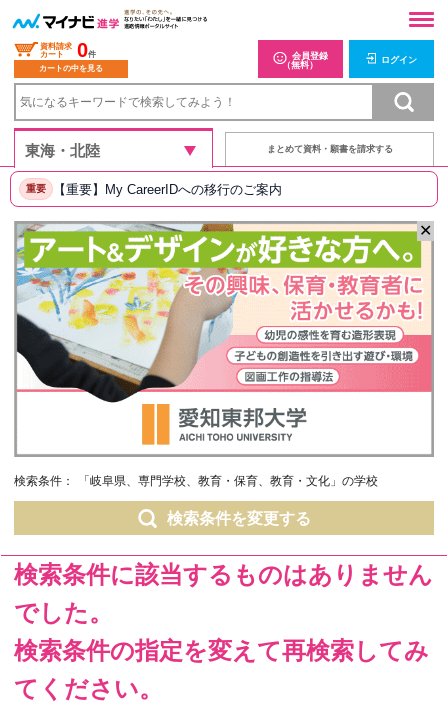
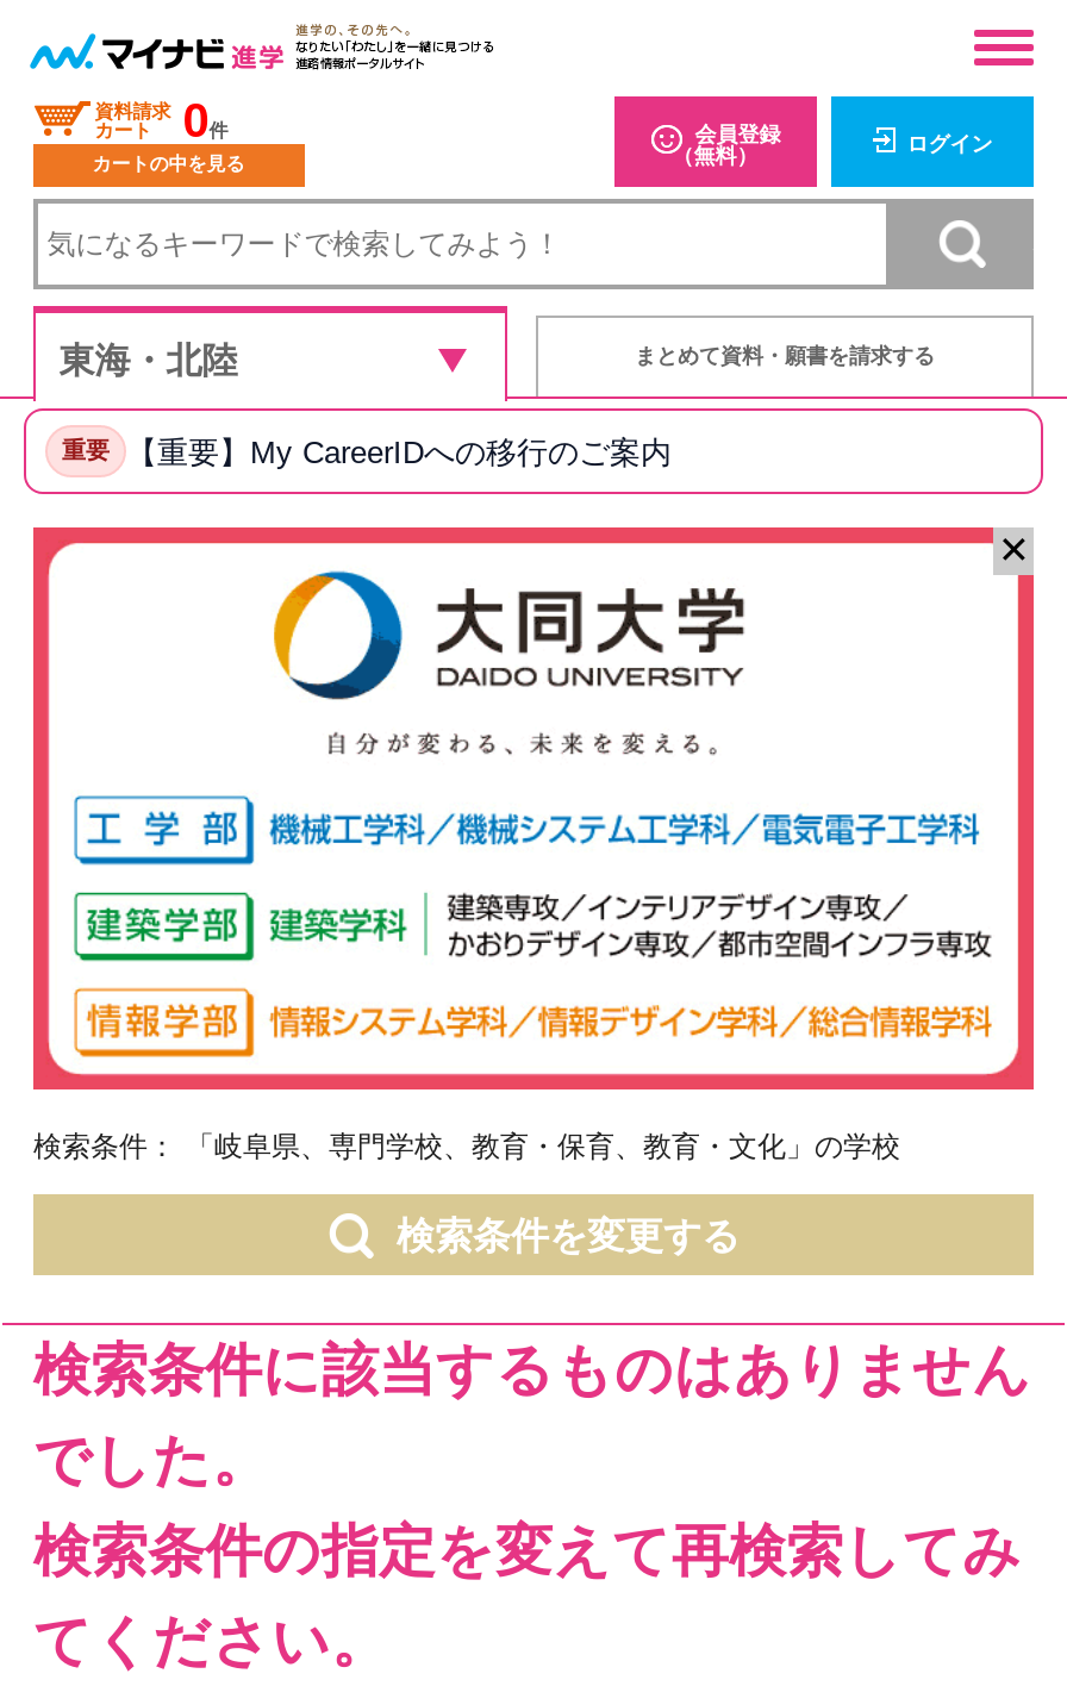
[14,221,434,457] [image] -> [31,525,1036,1092] [image]

